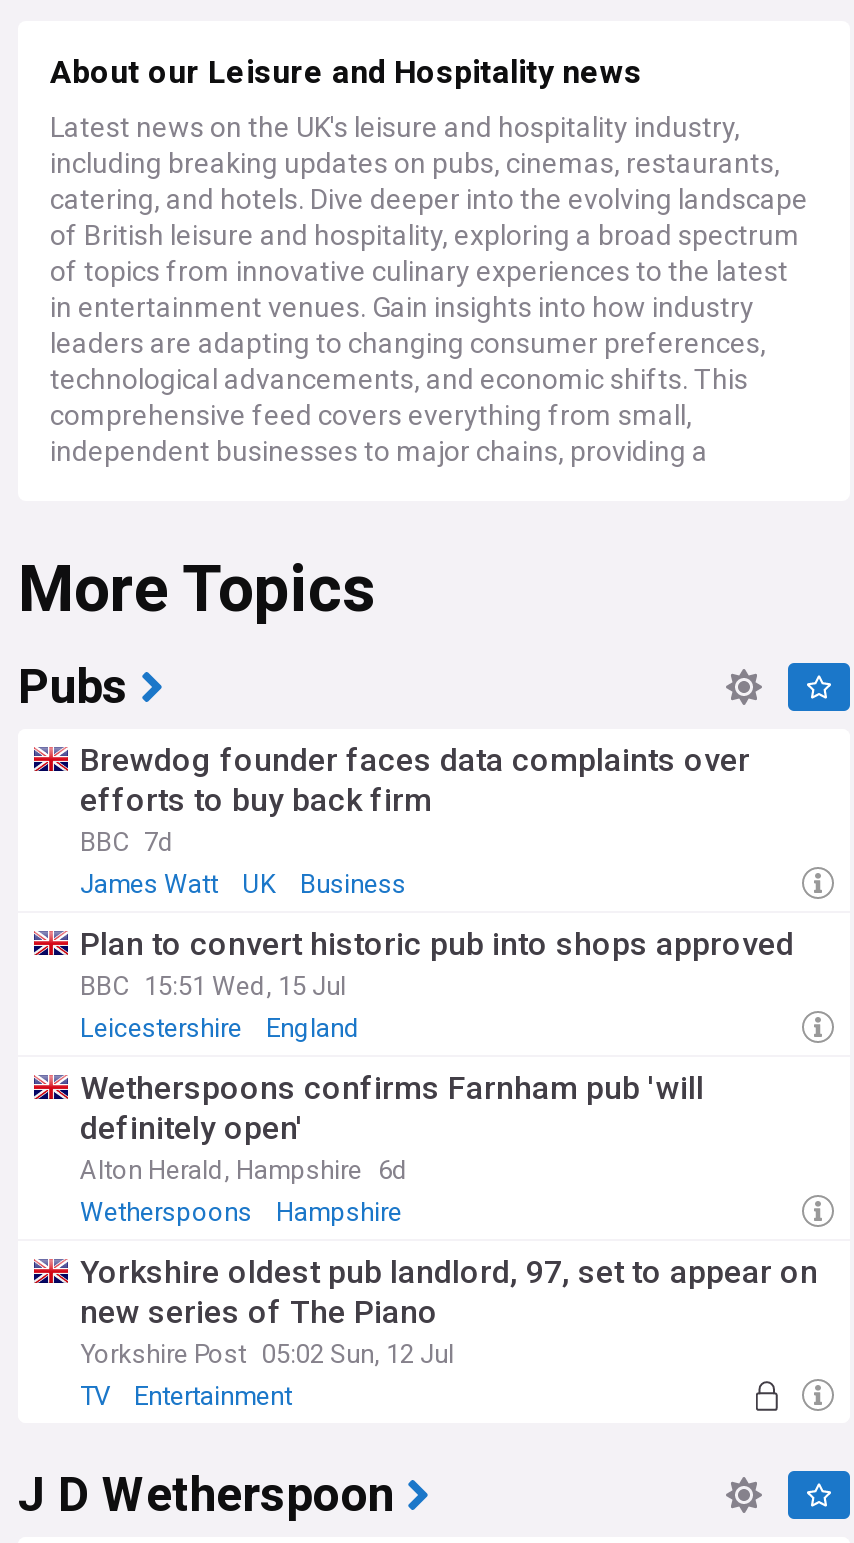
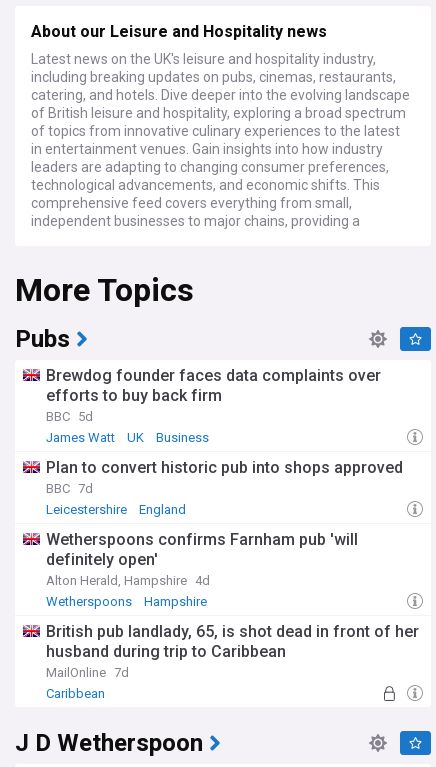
[80,827,174,857] BBC 7d -> [46,409,93,424] BBC 5d
[80,971,346,1001] BBC 15:51 Wed, 15 Jul -> [46,481,93,496] BBC 7d
[80,1155,408,1185] Alton Herald, Hampshire 6d -> [46,573,210,588] Alton Herald, Hampshire 4d
[80,1253,818,1411] Yorkshire oldest pub landlord, 97, set to appear on | new series of The Piano | Yorkshire Post 05:02 Sun, 12 Jul | TV | Entertainment -> [46,622,419,701] British pub landlady, 65, is shot dead in front of her | husband during trip to Caribbean | MailOnline 7d | Caribbean

